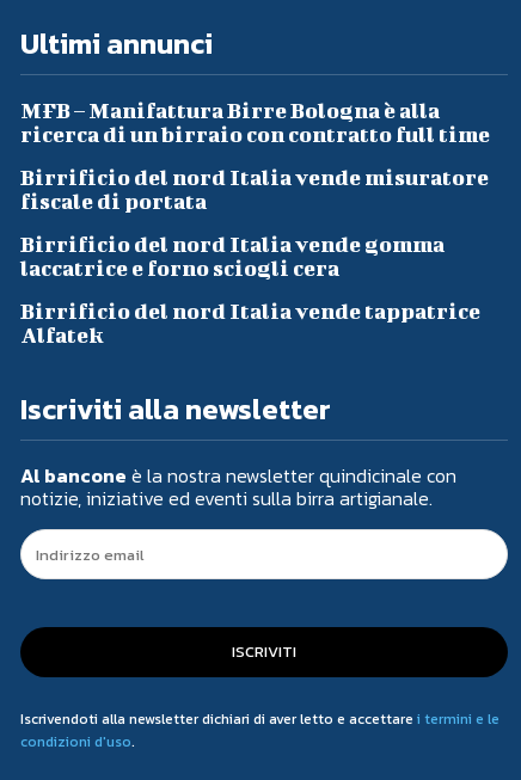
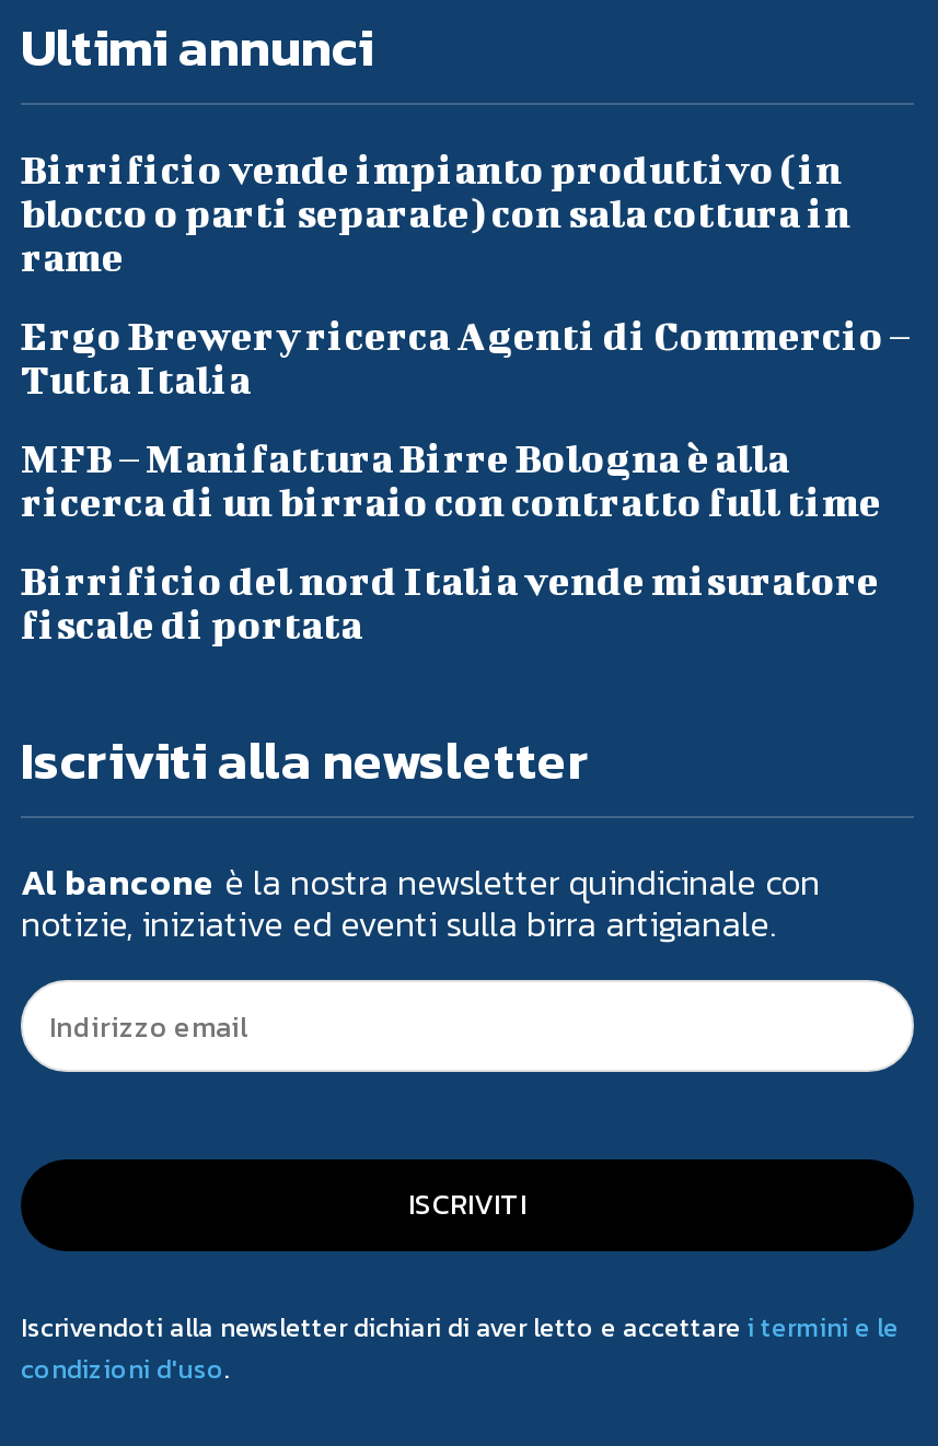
none -> [21,148,910,404] Birrificio vende impianto produttivo (in | blocco o parti separate) con sala cottura in | rame | Ergo Brewery ricerca Agenti di Commercio – | Tutta Italia
moved [20,99,490,214] -> [21,436,881,649]: MFB – Manifattura Birre Bologna è alla | ricerca di un birraio con contratto full time | Birrificio del nord Italia vende misuratore | fiscale di portata
[20,232,480,348] Birrificio del nord Italia vende gomma | laccatrice e forno sciogli cera | Birrificio del nord Italia vende tappatrice | Alfatek -> none

